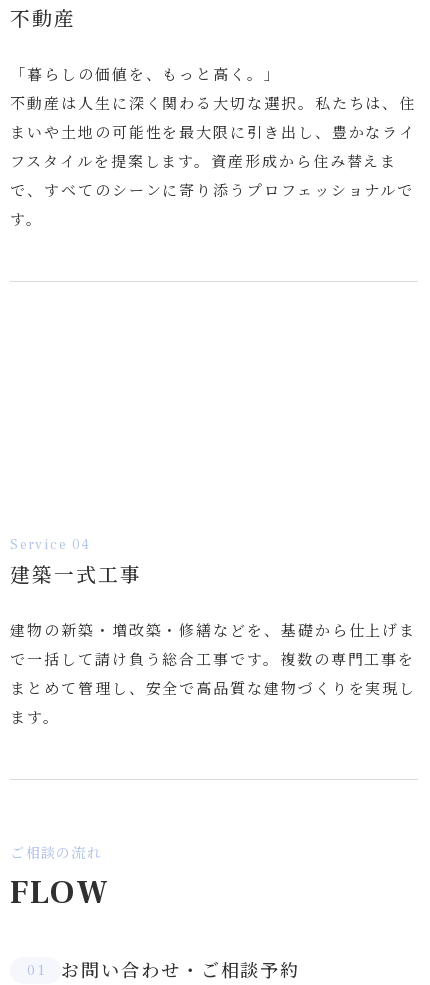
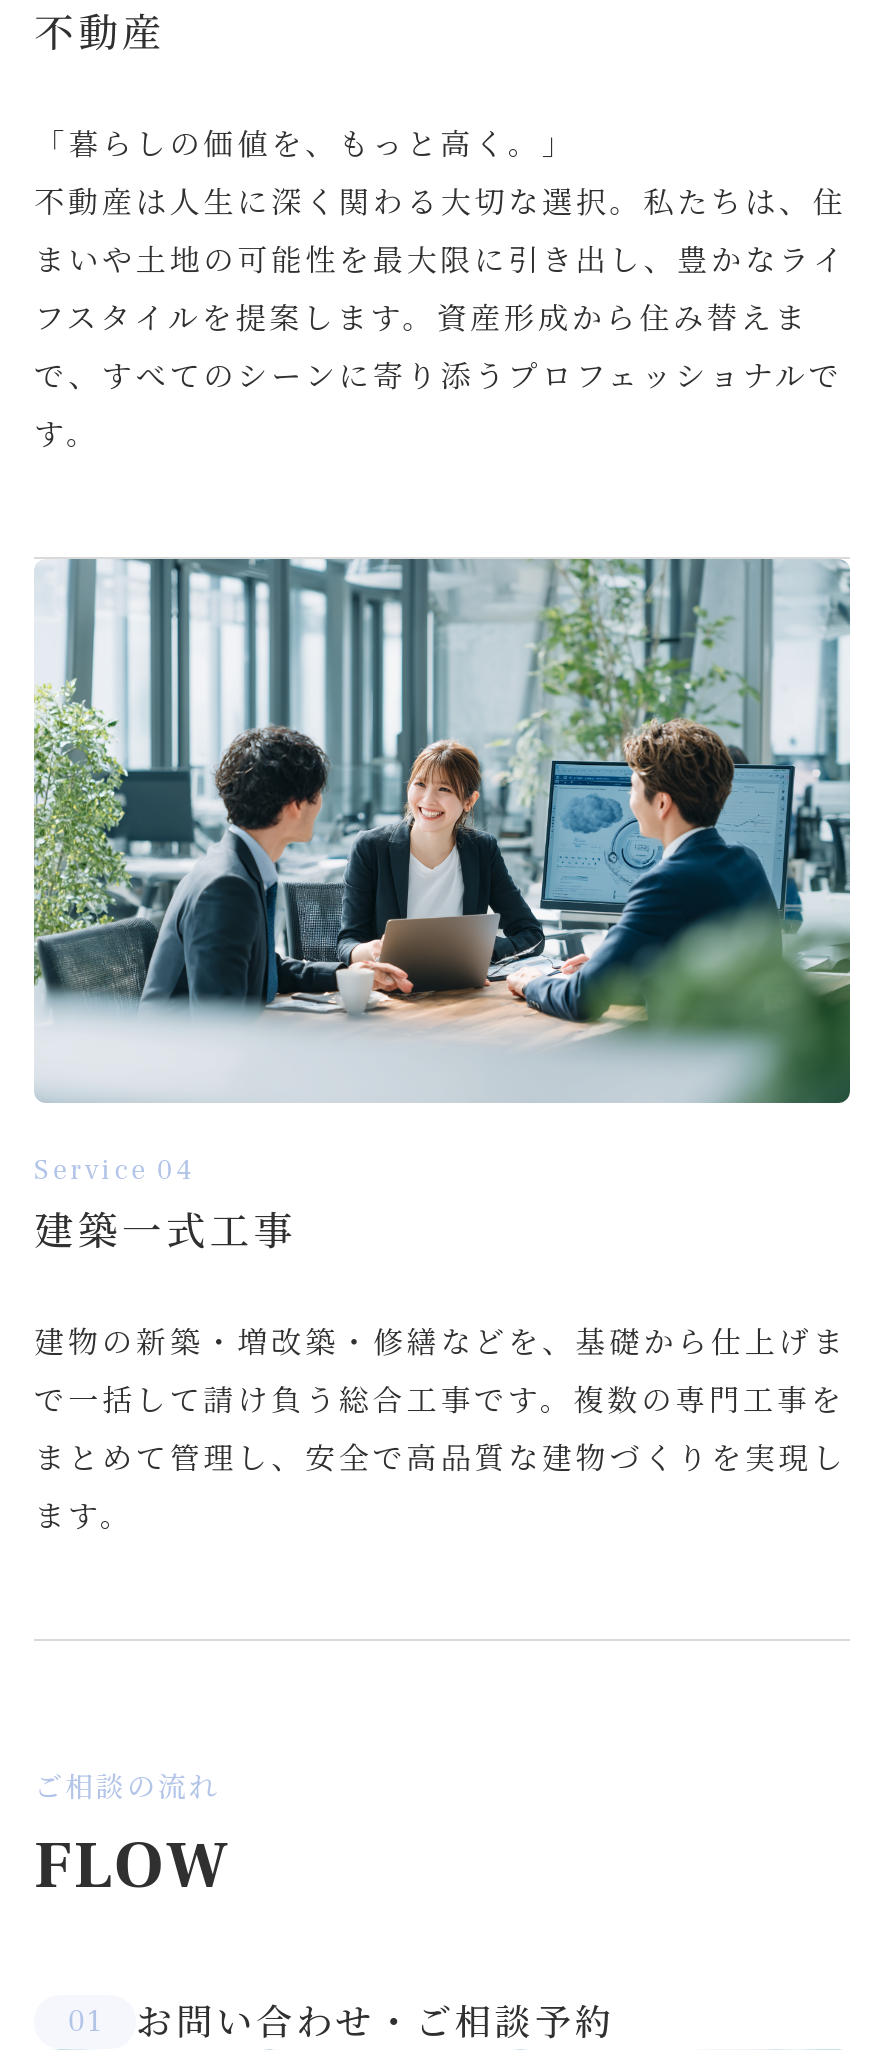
none -> [32,557,852,1105] [image]

